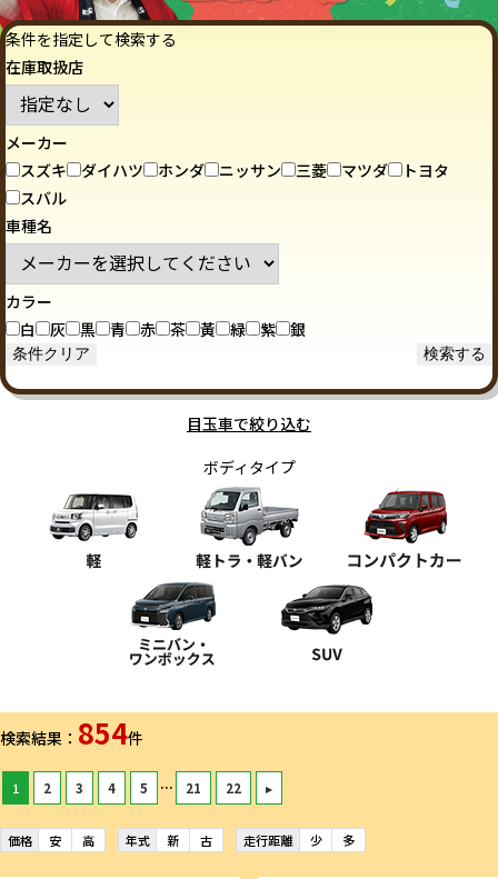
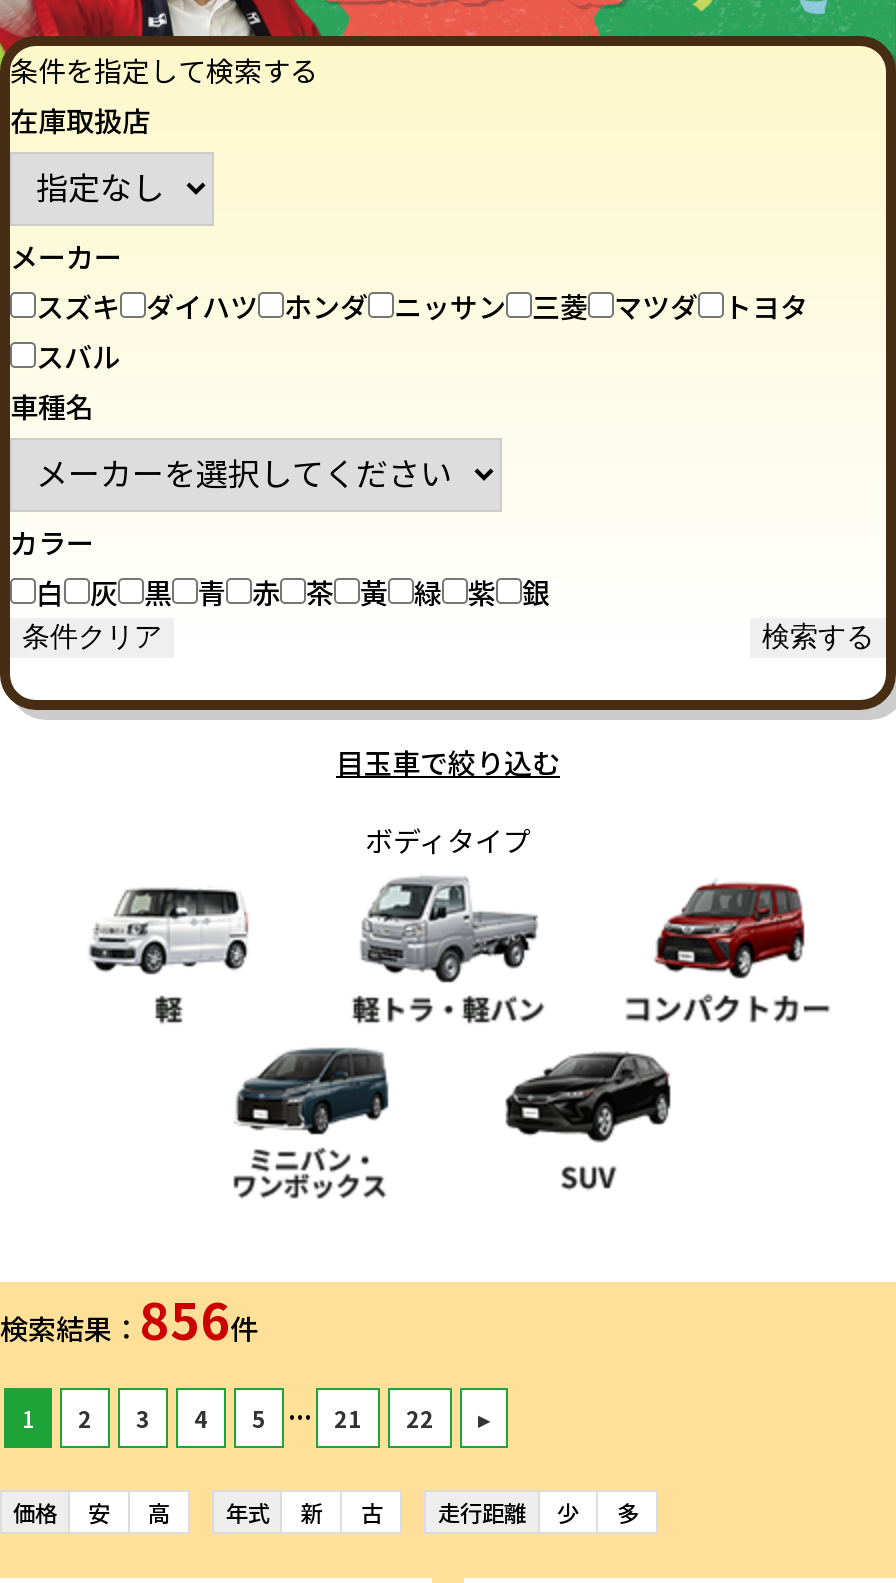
[0,712,143,752] 検索結果：854件 -> [0,1282,258,1354] 検索結果：856件

